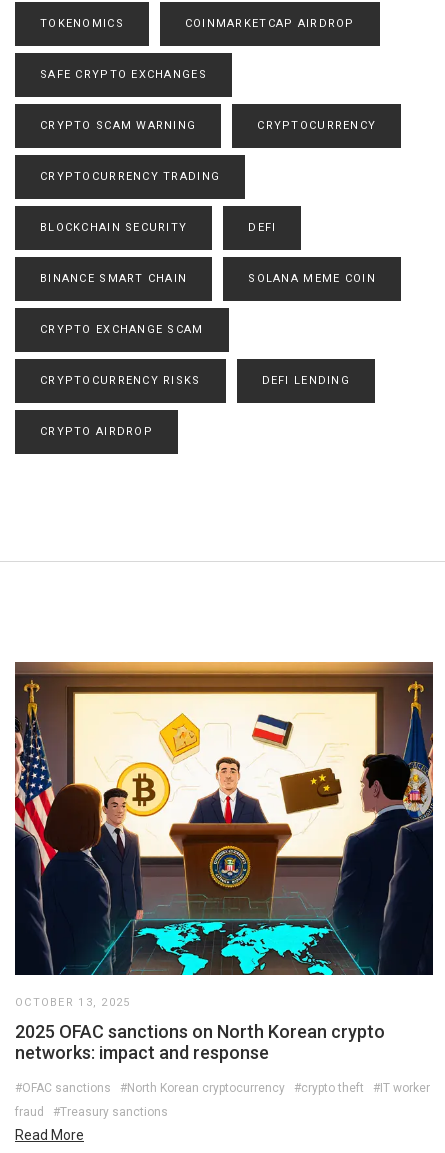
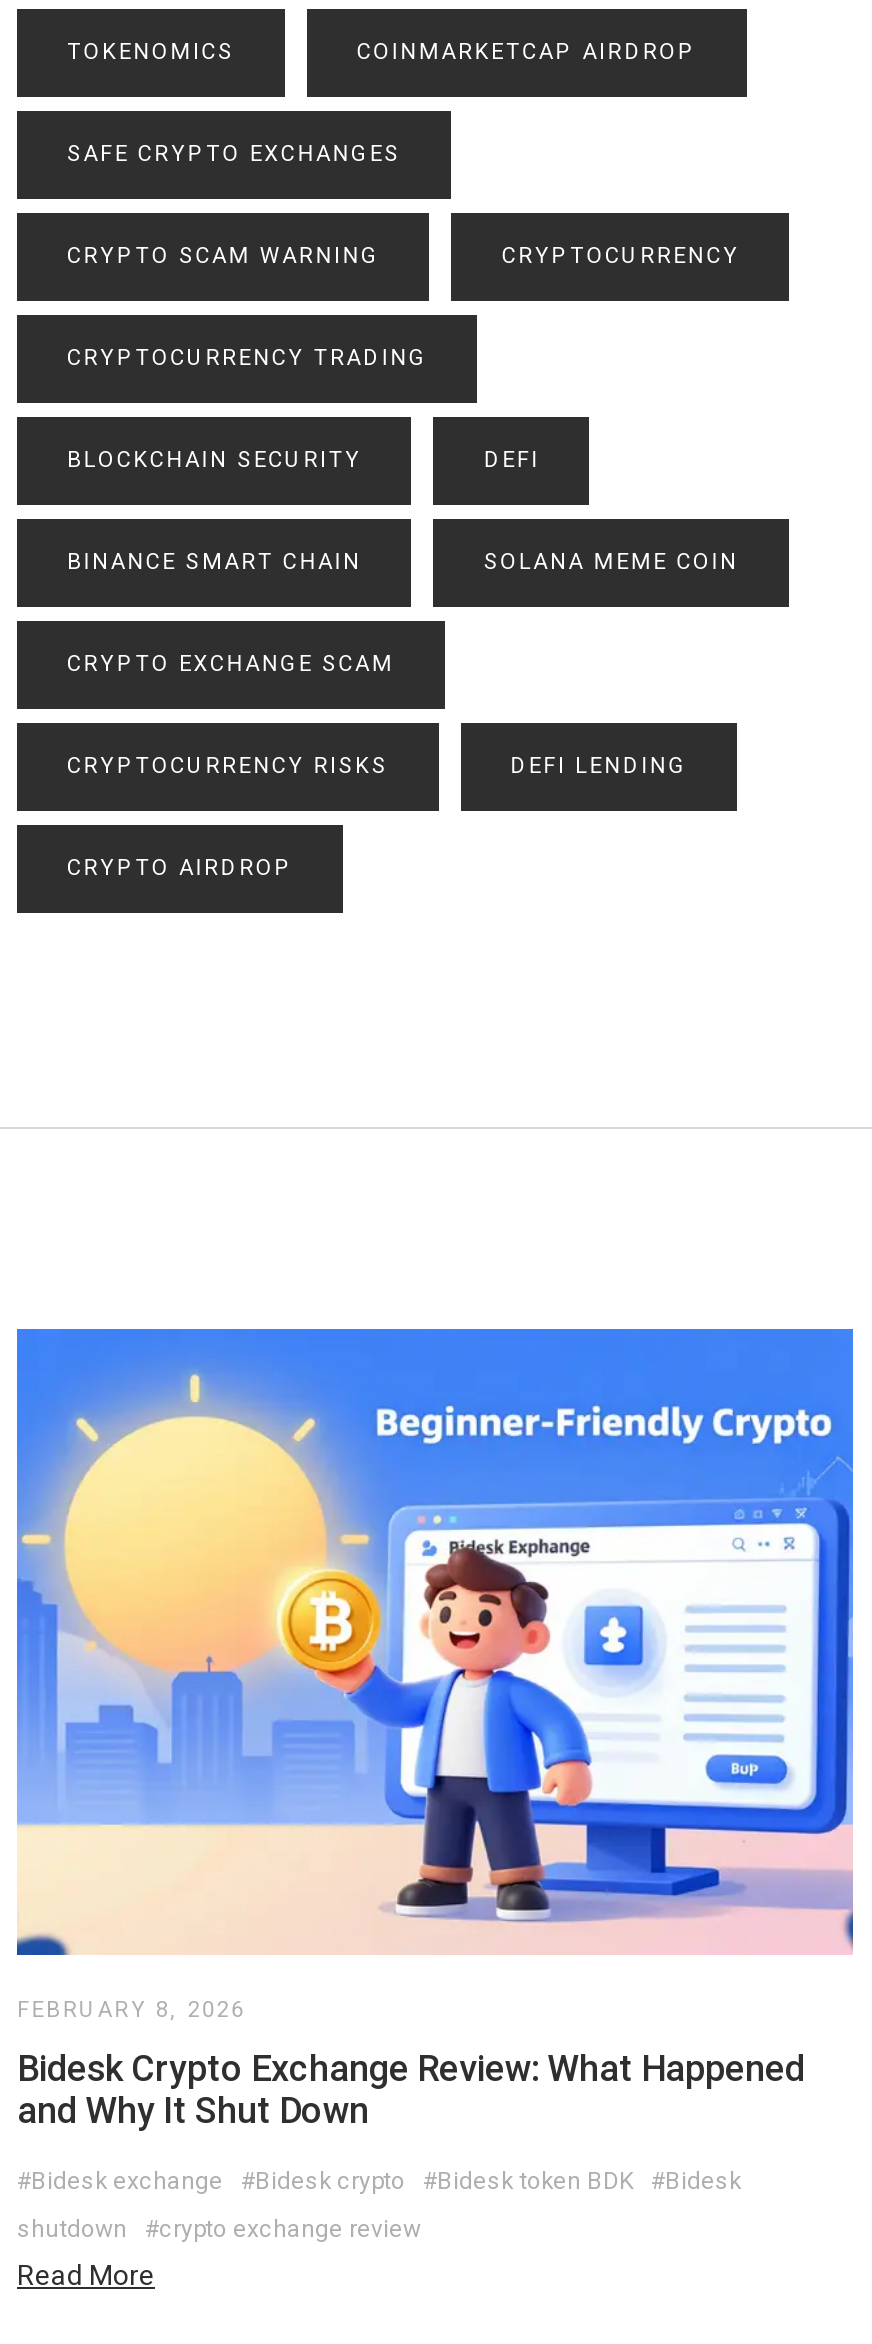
[14,661,434,1009] [image] | OCTOBER 13, 2025 -> [15,1327,855,2023] [image] | FEBRUARY 8, 2026
[15,1021,385,1063] 2025 OFAC sanctions on North Korean crypto | networks: impact and response -> [17,2047,805,2131] Bidesk Crypto Exchange Review: What Happened | and Why It Shut Down
[15,1081,430,1095] #OFAC sanctions | #North Korean cryptocurrency | #crypto theft | #IT worker -> [17,2167,741,2195] #Bidesk exchange | #Bidesk crypto | #Bidesk token BDK | #Bidesk
[15,1105,168,1119] fraud | #Treasury sanctions -> [17,2215,421,2243] shutdown | #crypto exchange review

